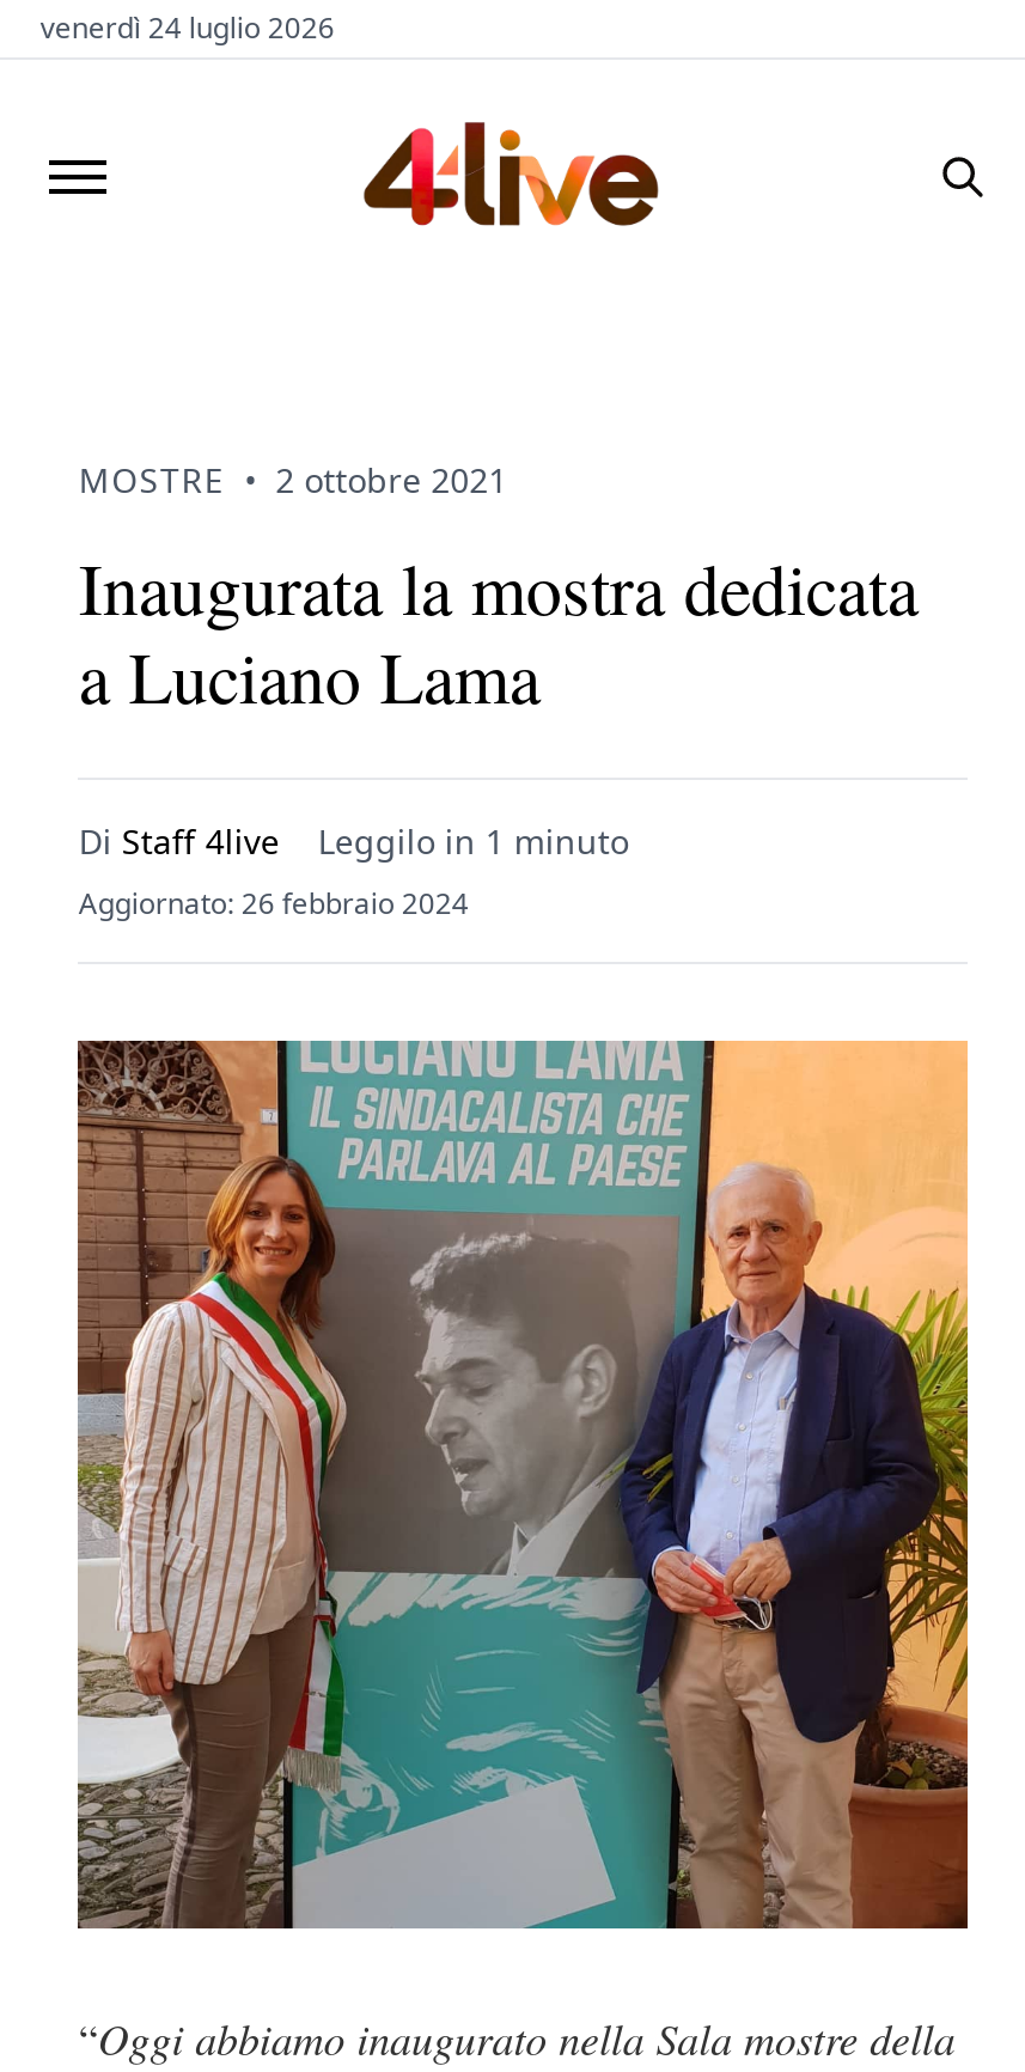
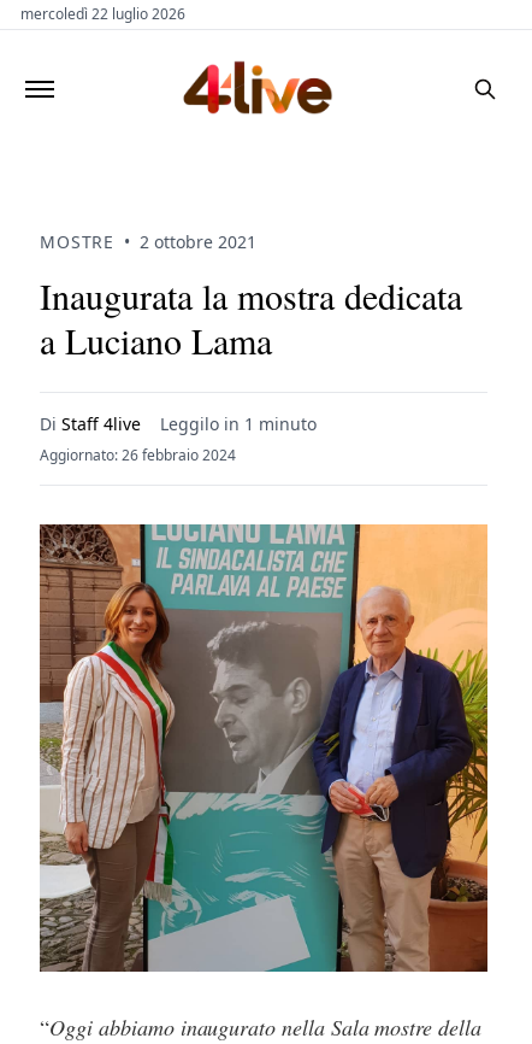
[40,7,335,48] venerdì 24 luglio 2026 -> [21,4,186,24] mercoledì 22 luglio 2026

